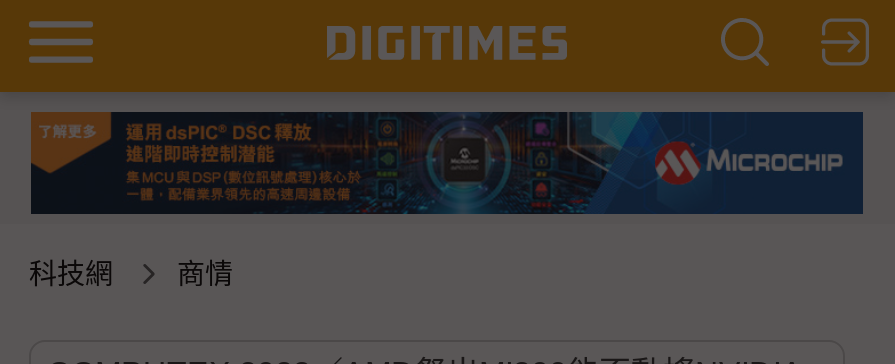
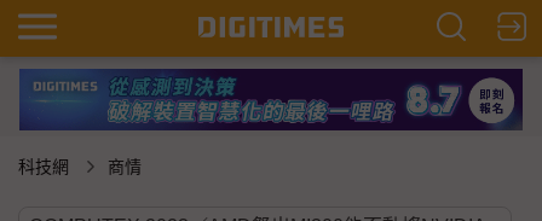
[29,110,863,216] [image] -> [18,68,523,132] [image]

